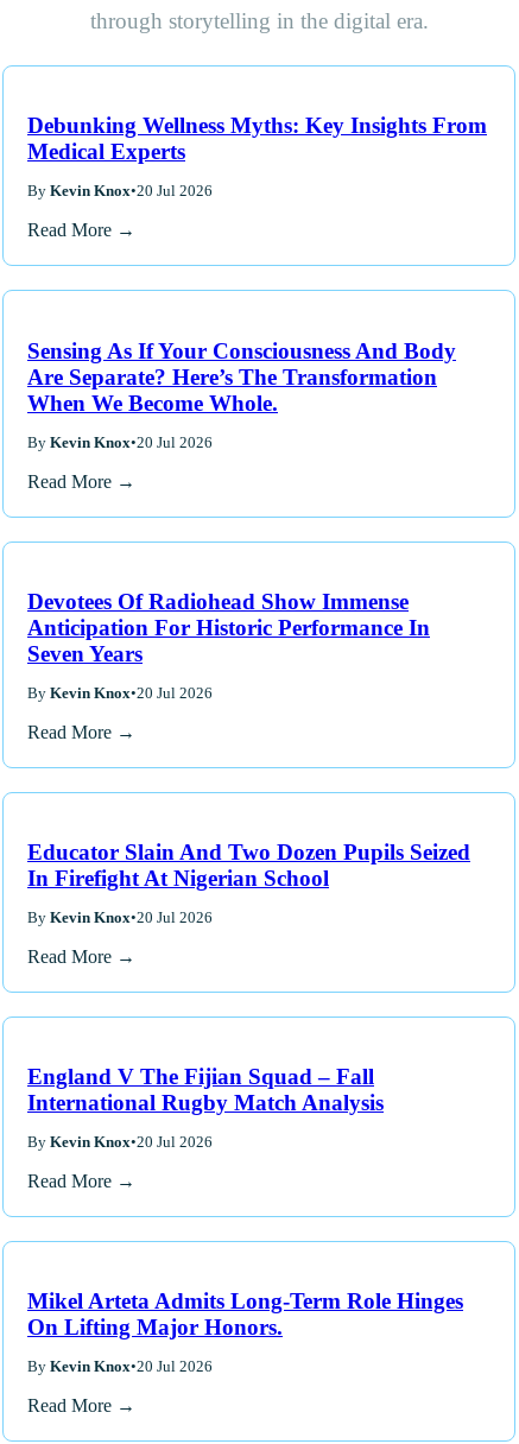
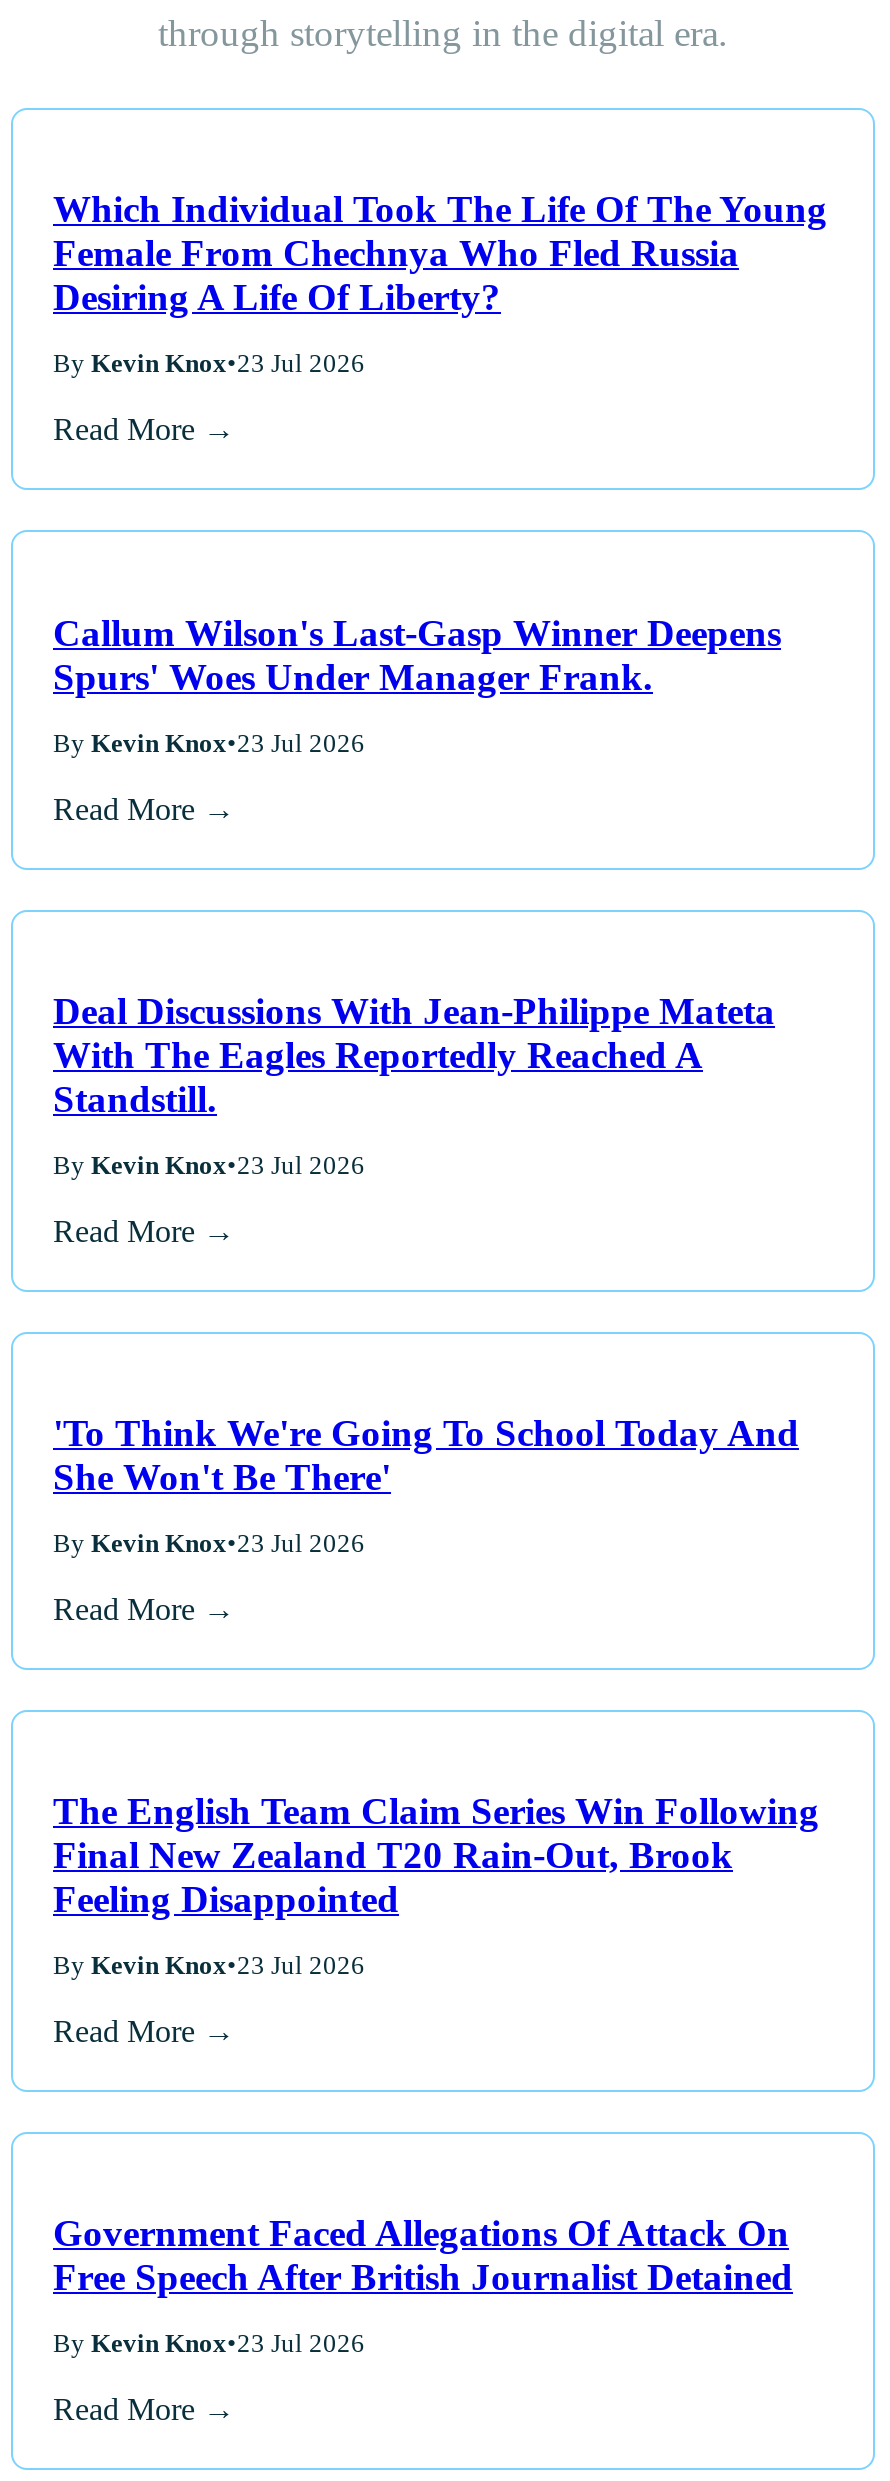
[27,113,487,164] Debunking Wellness Myths: Key Insights From | Medical Experts -> [53,189,827,319] Which Individual Took The Life Of The Young | Female From Chechnya Who Fled Russia | Desiring A Life Of Liberty?
[27,183,213,200] By Kevin Knox•20 Jul 2026 -> [53,351,365,379] By Kevin Knox•23 Jul 2026
[27,338,456,415] Sensing As If Your Consciousness And Body | Are Separate? Here’s The Transformation | When We Become Whole. -> [53,611,781,697] Callum Wilson's Last-Gasp Winner Deepens | Spurs' Woes Under Manager Frank.
[27,434,213,451] By Kevin Knox•20 Jul 2026 -> [53,729,365,757] By Kevin Knox•23 Jul 2026
[27,589,430,666] Devotees Of Radiohead Show Immense | Anticipation For Historic Performance In | Seven Years -> [53,989,775,1119] Deal Discussions With Jean-Philippe Mateta | With The Eagles Reportedly Reached A | Standstill.
[27,685,213,701] By Kevin Knox•20 Jul 2026 -> [53,1151,365,1179] By Kevin Knox•23 Jul 2026
[27,839,470,891] Educator Slain And Two Dozen Pupils Seized | In Firefight At Nigerian School -> [53,1412,799,1498] 'To Think We're Going To School Today And | She Won't Be There'
[27,910,213,926] By Kevin Knox•20 Jul 2026 -> [53,1530,365,1558] By Kevin Knox•23 Jul 2026
[27,1064,384,1115] England V The Fijian Squad – Fall | International Rugby Match Analysis -> [53,1790,819,1920] The English Team Claim Series Win Following | Final New Zealand T20 Rain-Out, Brook | Feeling Disappointed
[27,1134,213,1151] By Kevin Knox•20 Jul 2026 -> [53,1952,365,1980] By Kevin Knox•23 Jul 2026
[27,1289,463,1340] Mikel Arteta Admits Long-Term Role Hinges | On Lifting Major Honors. -> [53,2213,793,2299] Government Faced Allegations Of Attack On | Free Speech After British Journalist Detained
[27,1359,213,1375] By Kevin Knox•20 Jul 2026 -> [53,2331,365,2359] By Kevin Knox•23 Jul 2026

